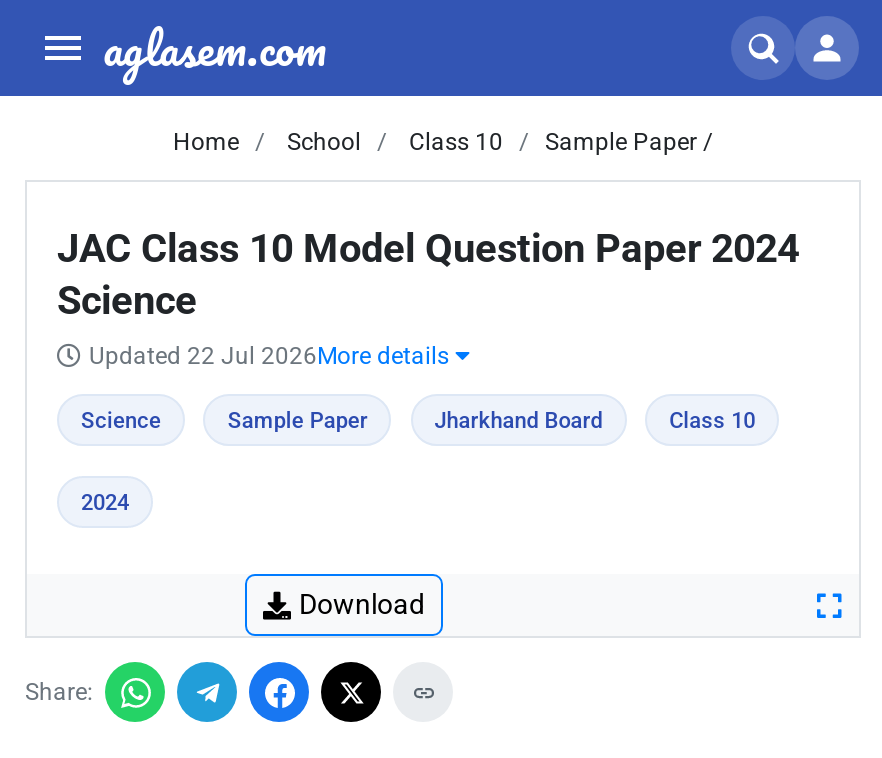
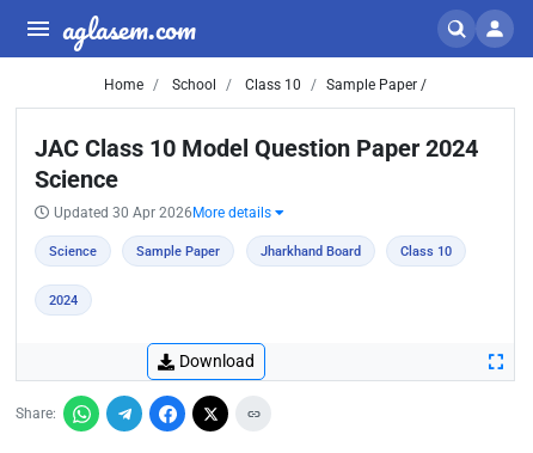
[89,342,455,370] Updated 22 Jul 2026More details -> [54,204,275,221] Updated 30 Apr 2026More details

